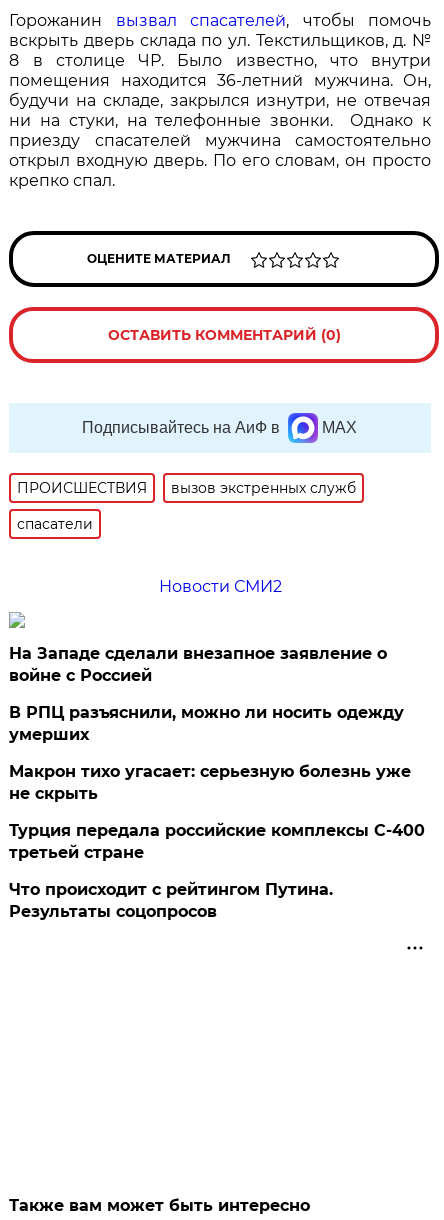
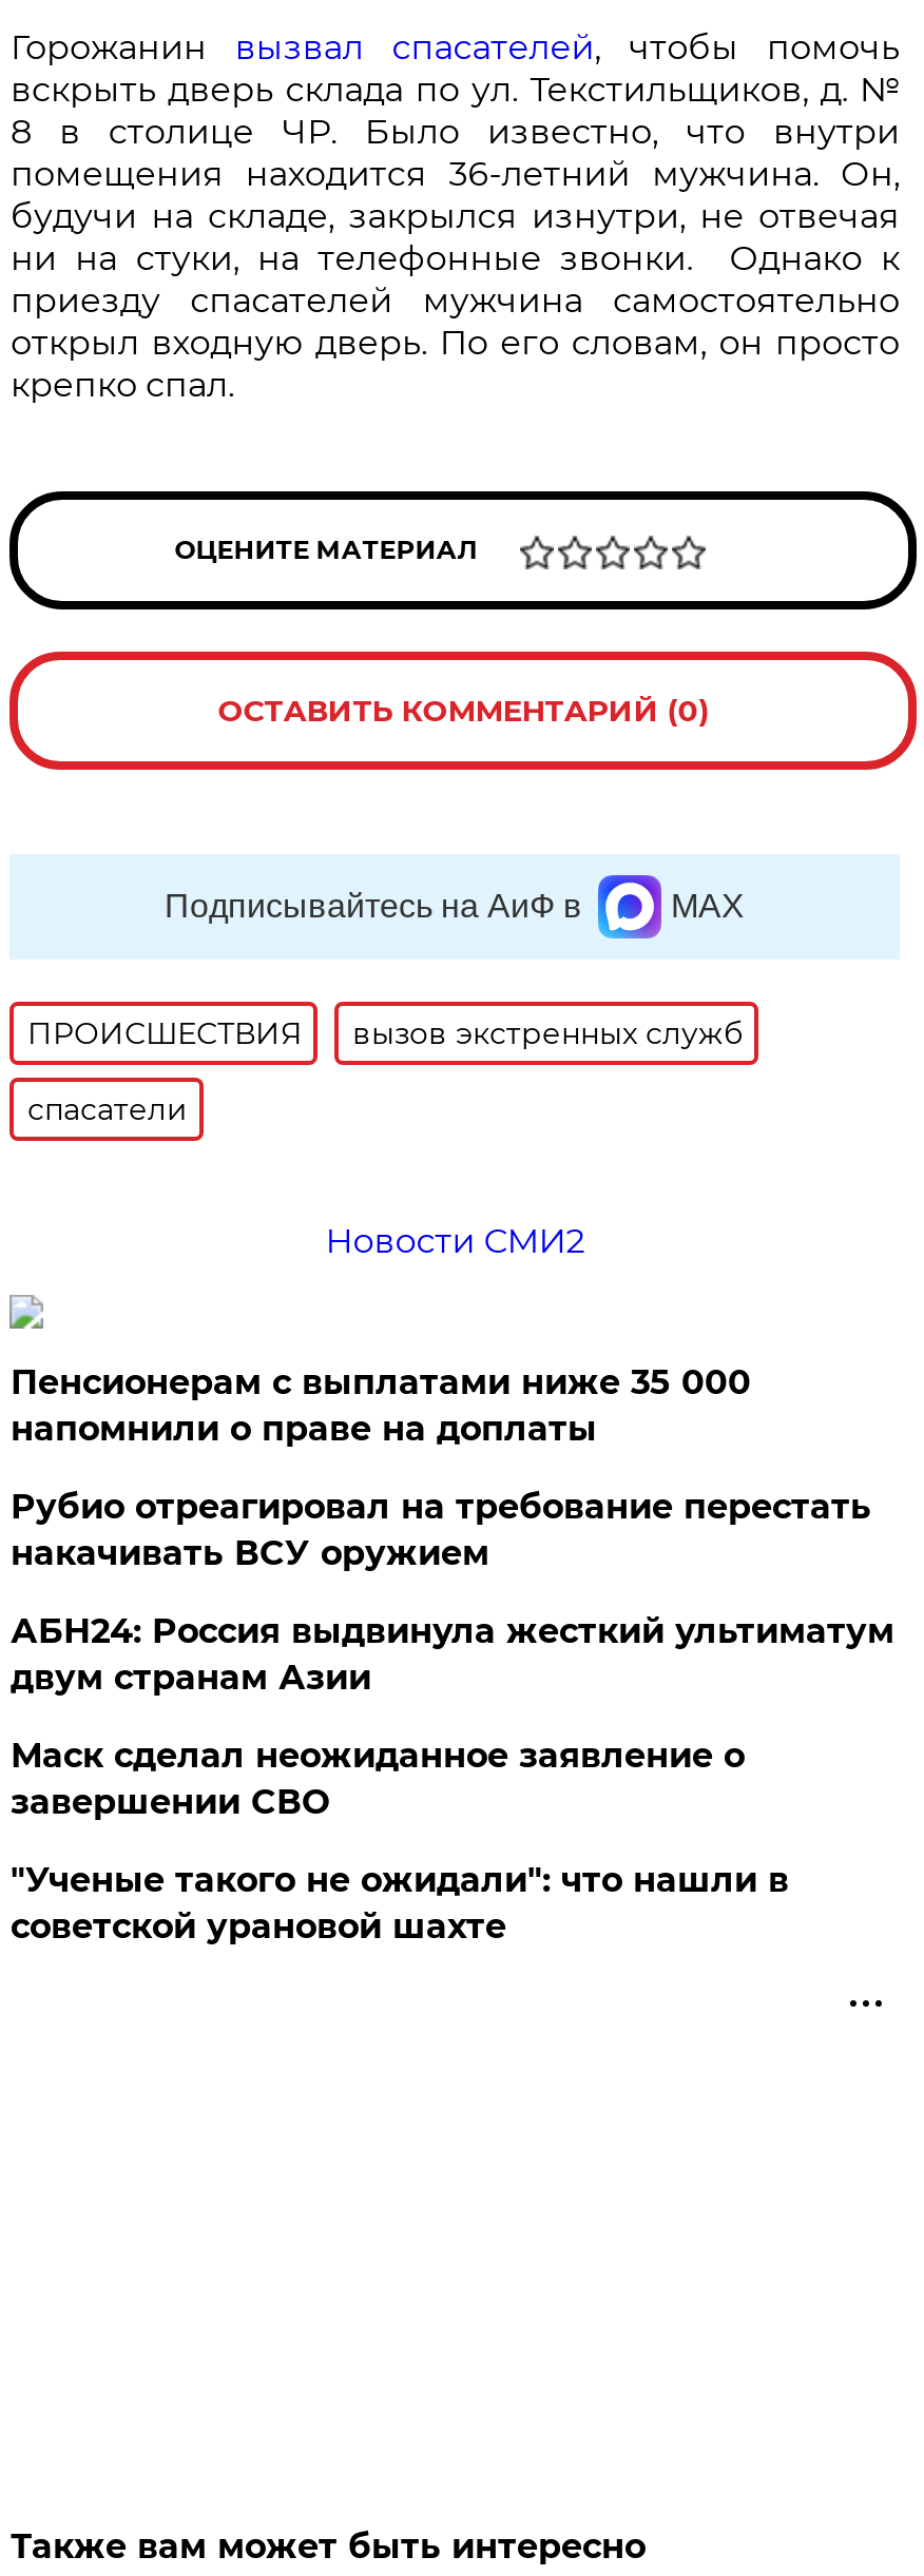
[9,644,387,685] На Западе сделали внезапное заявление о | войне с Россией -> [10,1362,751,1449] Пенсионерам с выплатами ниже 35 000 | напомнили о праве на доплаты
[9,703,404,744] В РПЦ разъяснили, можно ли носить одежду | умерших -> [10,1487,871,1573] Рубио отреагировал на требование перестать | накачивать ВСУ оружием
[9,762,411,803] Макрон тихо угасает: серьезную болезнь уже | не скрыть -> [10,1611,894,1697] АБН24: Россия выдвинула жесткий ультиматум | двум странам Азии
[9,821,425,862] Турция передала российские комплексы С-400 | третьей стране -> [10,1735,744,1822] Маск сделал неожиданное заявление о | завершении СВО
[9,880,333,921] Что происходит с рейтингом Путина. | Результаты соцопросов -> [10,1860,789,1946] "Ученые такого не ожидали": что нашли в | советской урановой шахте

